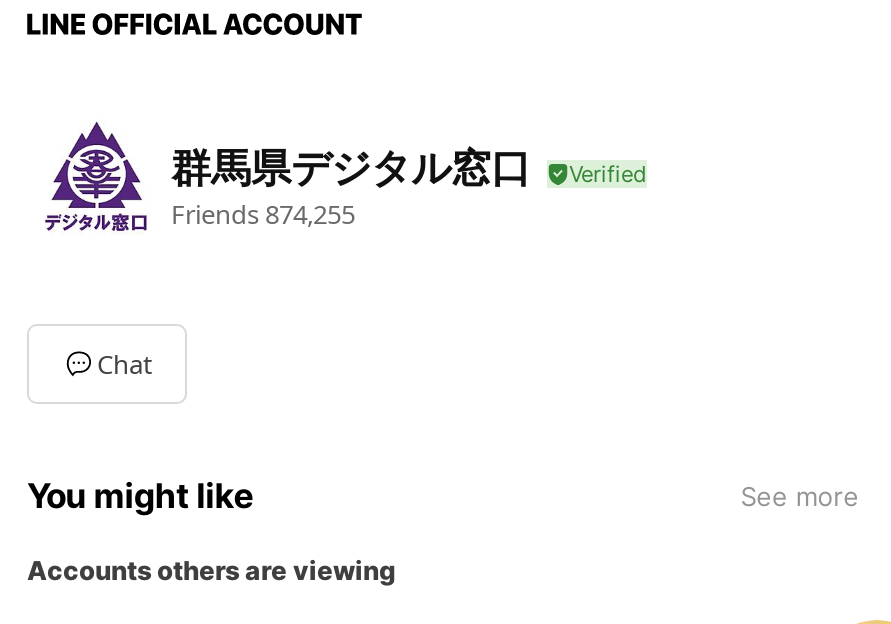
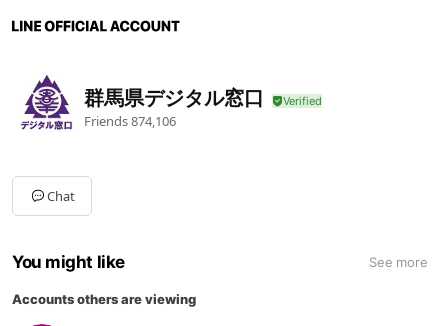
[171,195,355,231] Friends 874,255 -> [84,111,176,129] Friends 874,106

